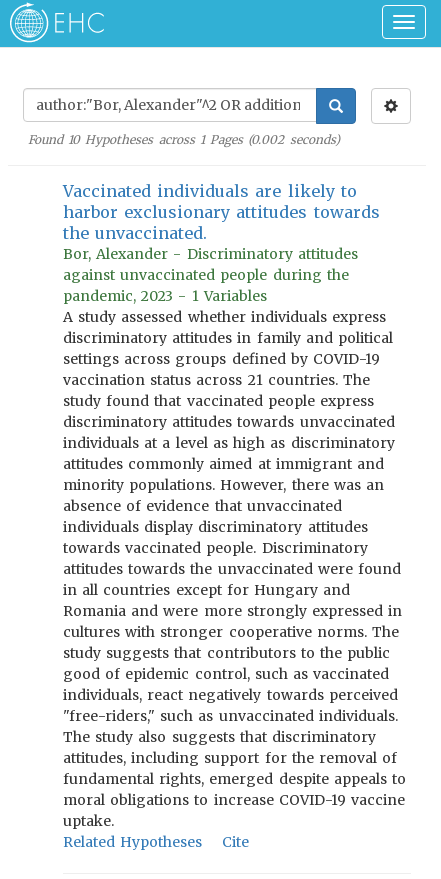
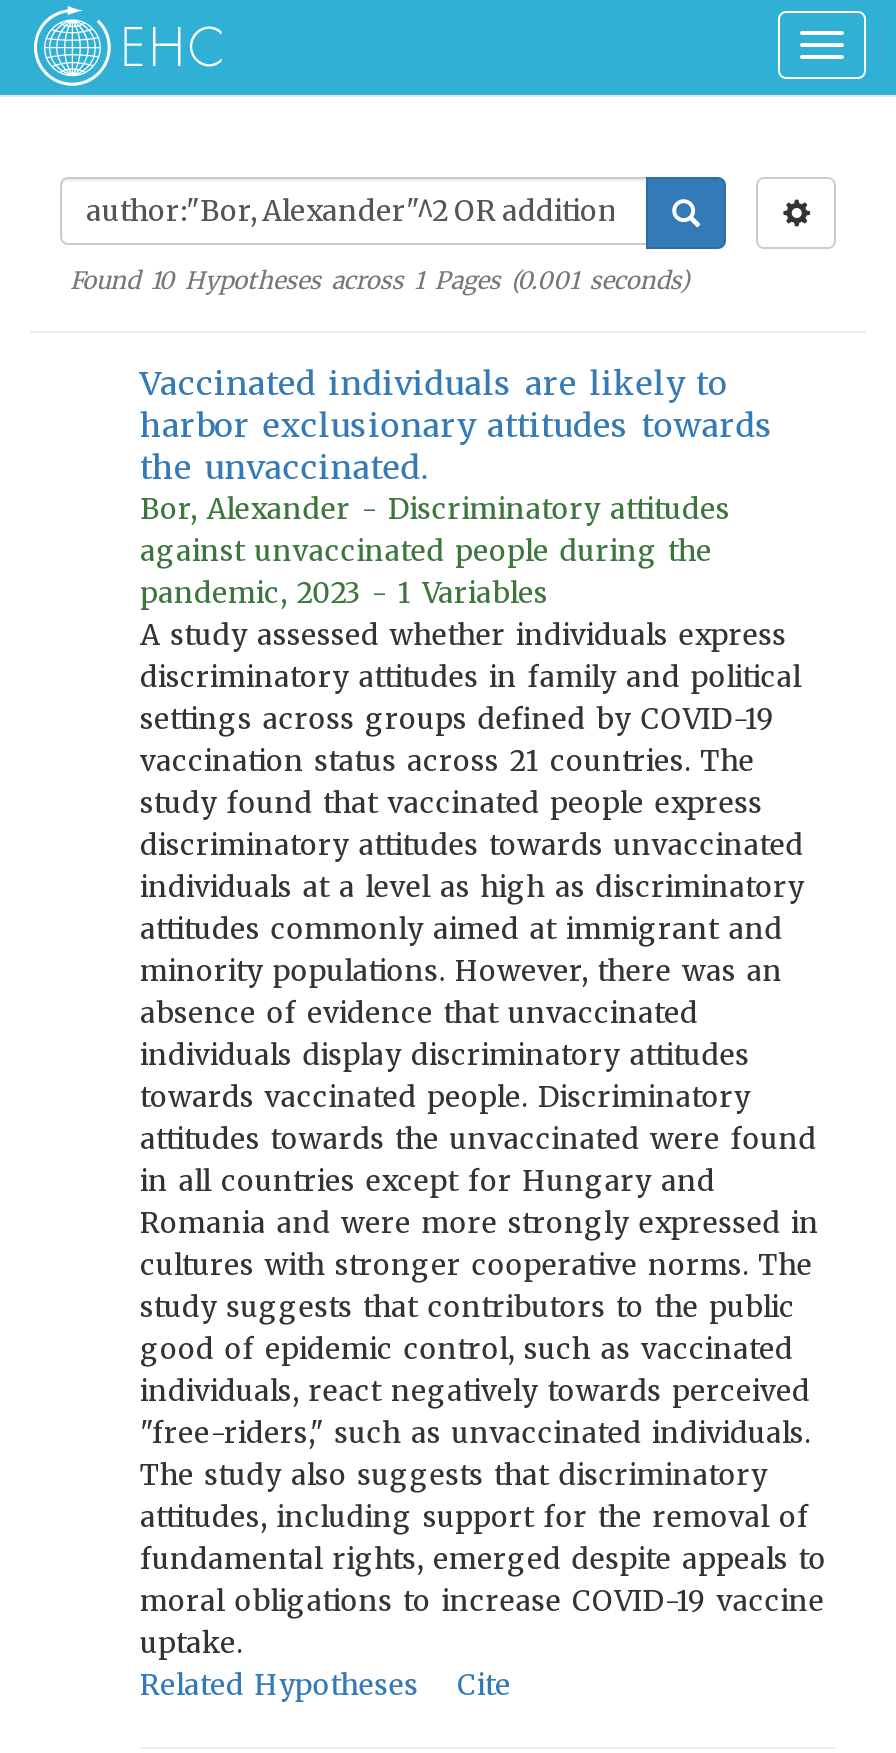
[28,132,340,147] Found 10 Hypotheses across 1 Pages (0.002 seconds) -> [70,265,689,295] Found 10 Hypotheses across 1 Pages (0.001 seconds)

